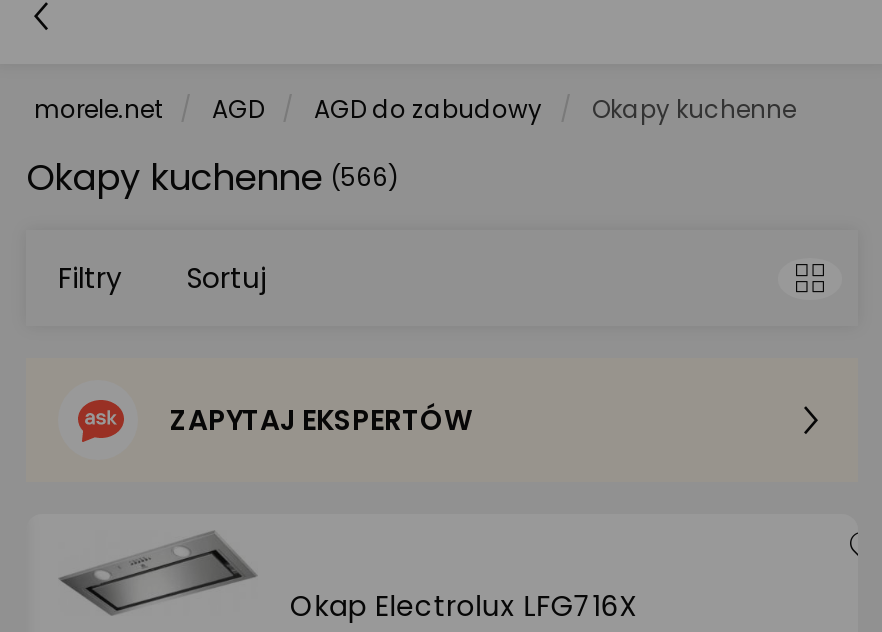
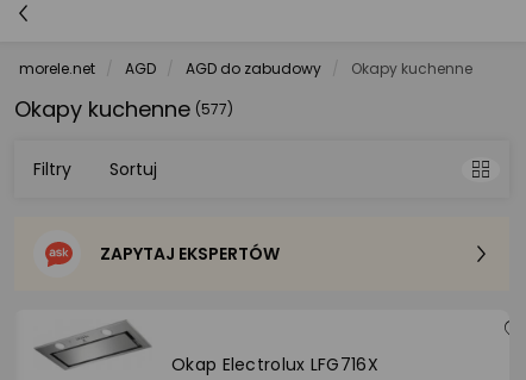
[26,152,398,202] Okapy kuchenne (566) -> [14,94,233,124] Okapy kuchenne (577)

